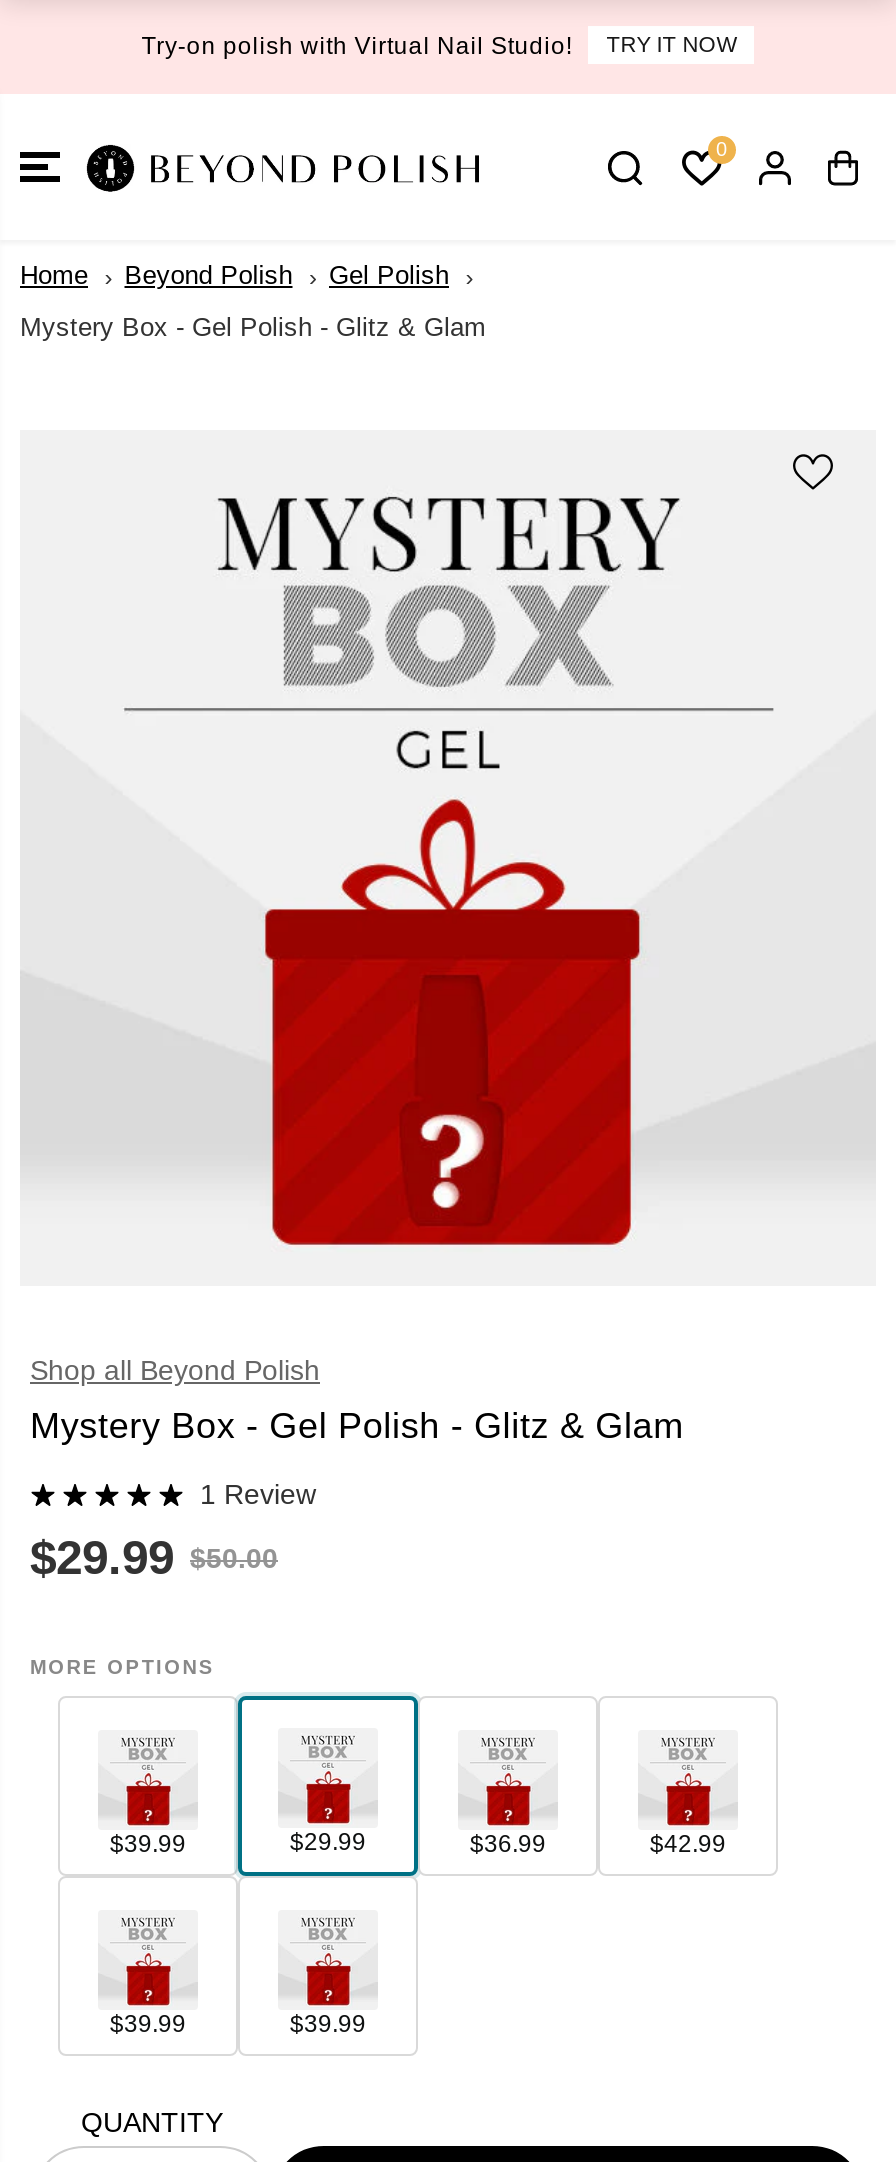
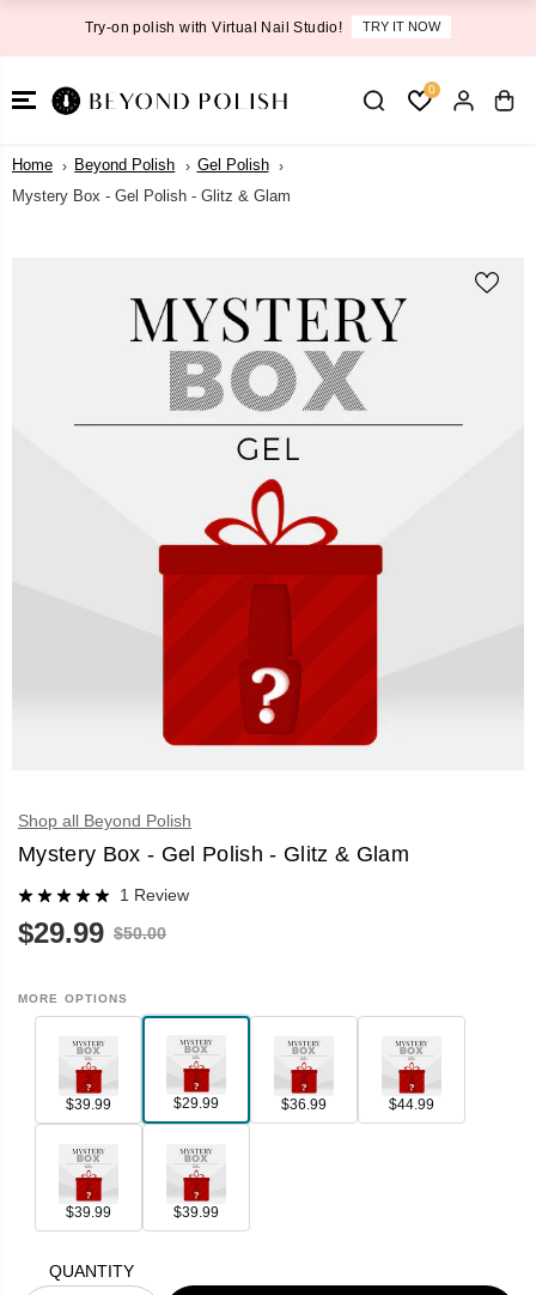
[650,1830,726,1858] $42.99 -> [389,1096,434,1113] $44.99

